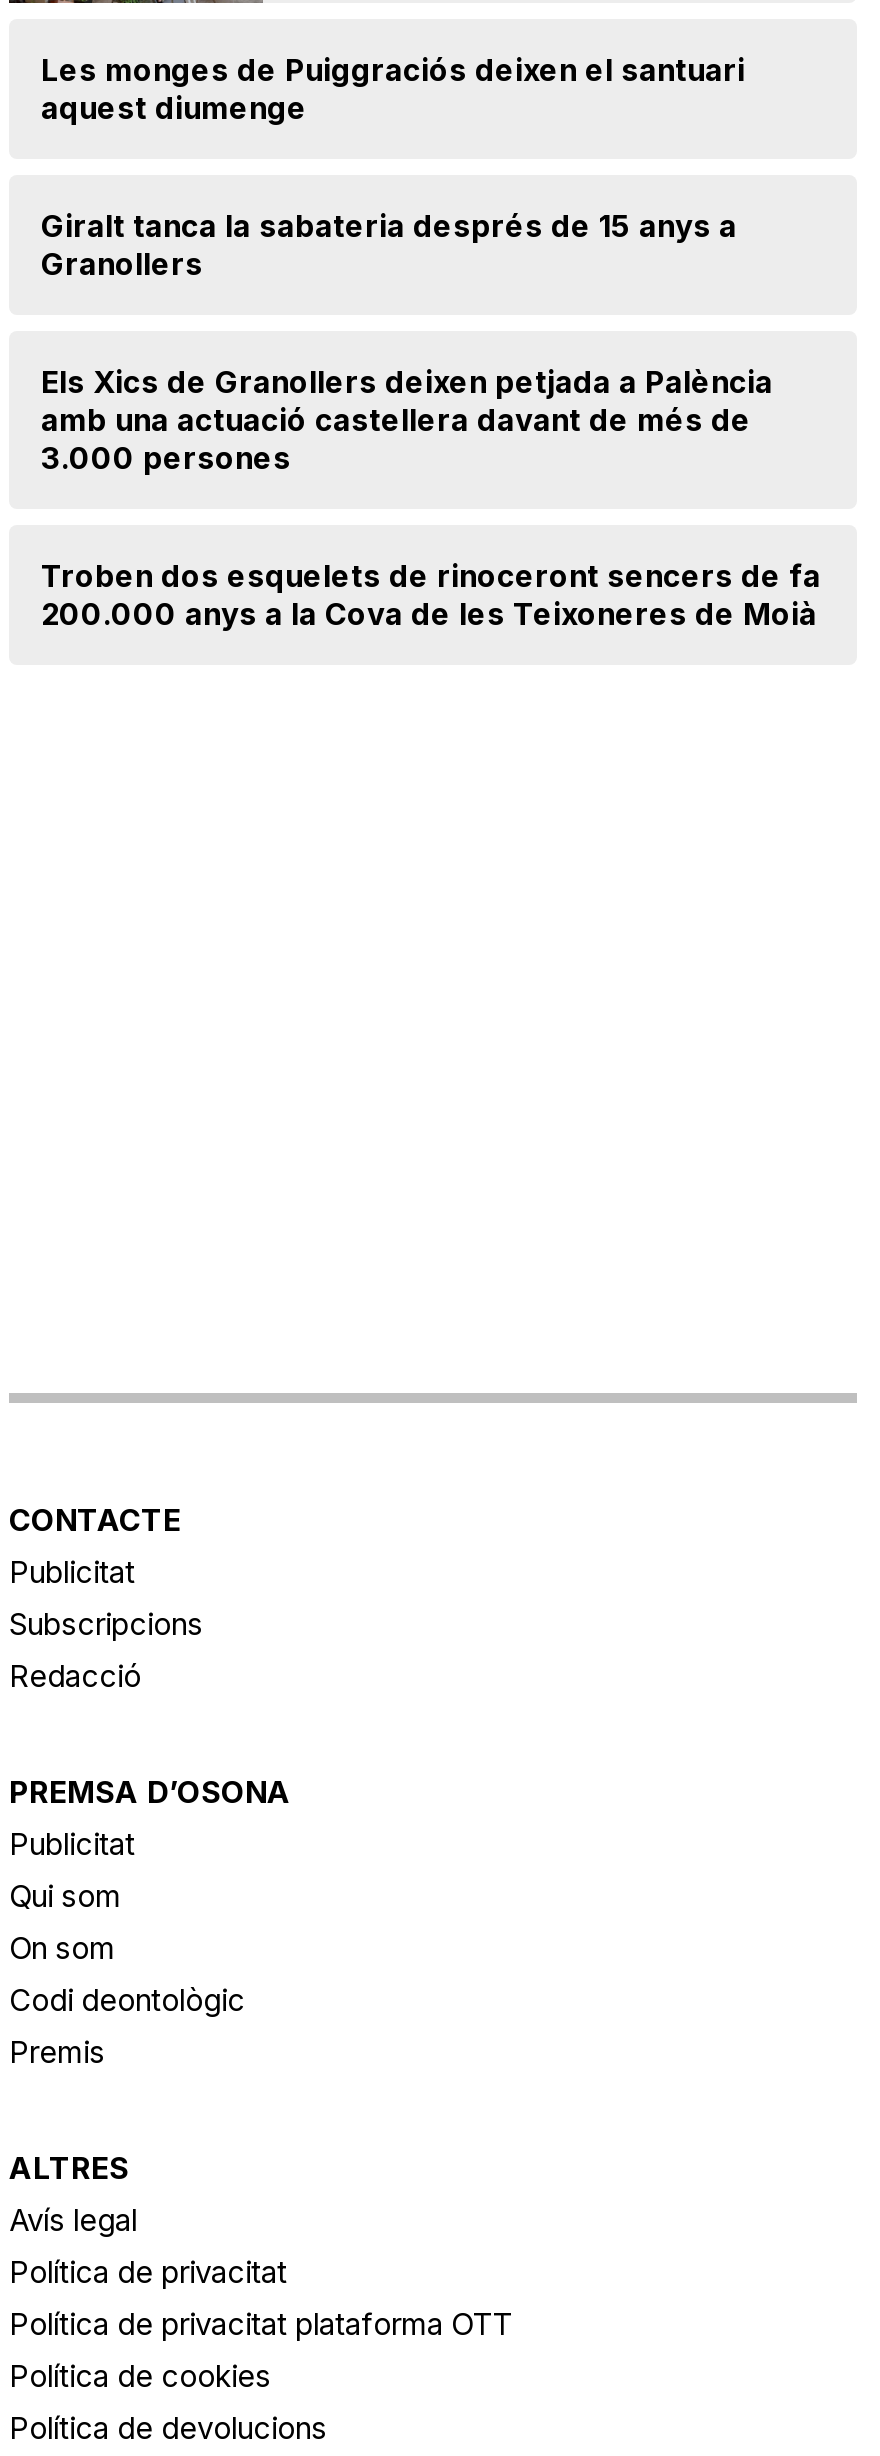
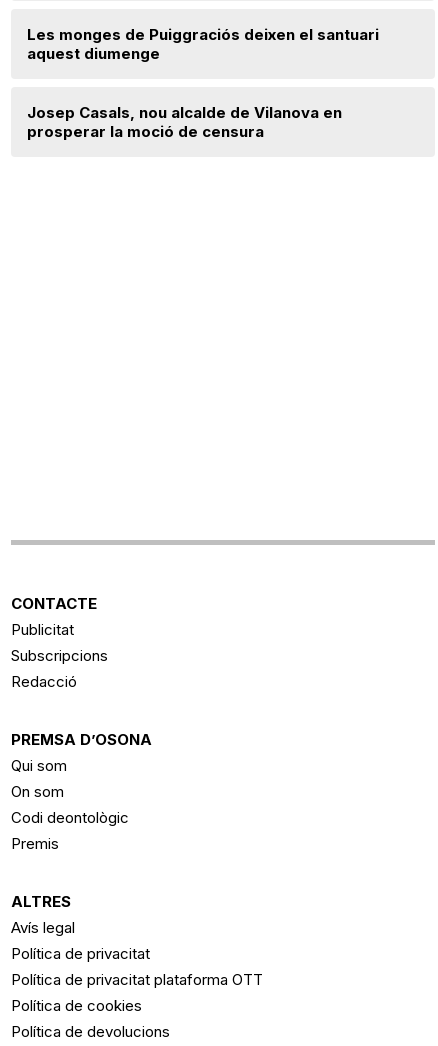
[41,207,821,633] Giralt tanca la sabateria després de 15 anys a | Granollers | Els Xics de Granollers deixen petjada a Palència | amb una actuació castellera davant de més de | 3.000 persones | Troben dos esquelets de rinoceront sencers de fa | 200.000 anys a la Cova de les Teixoneres de Moià -> [27,103,342,141] Josep Casals, nou alcalde de Vilanova en | prosperar la moció de censura
[9,1825,135,1863] Publicitat -> none

